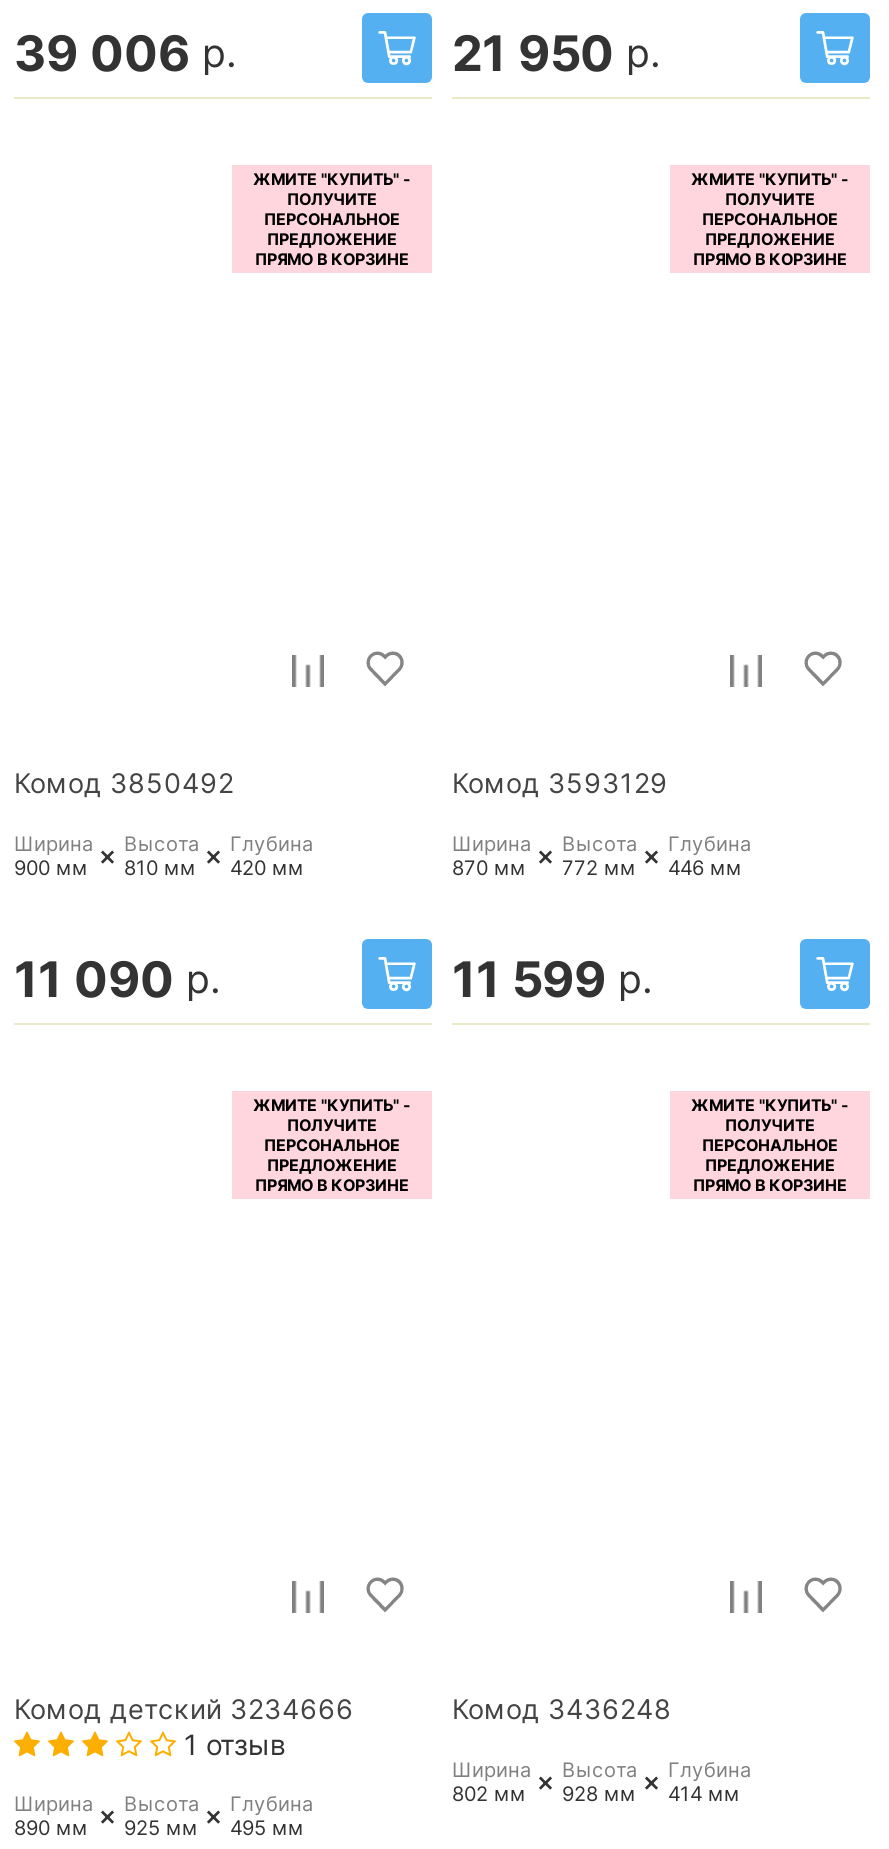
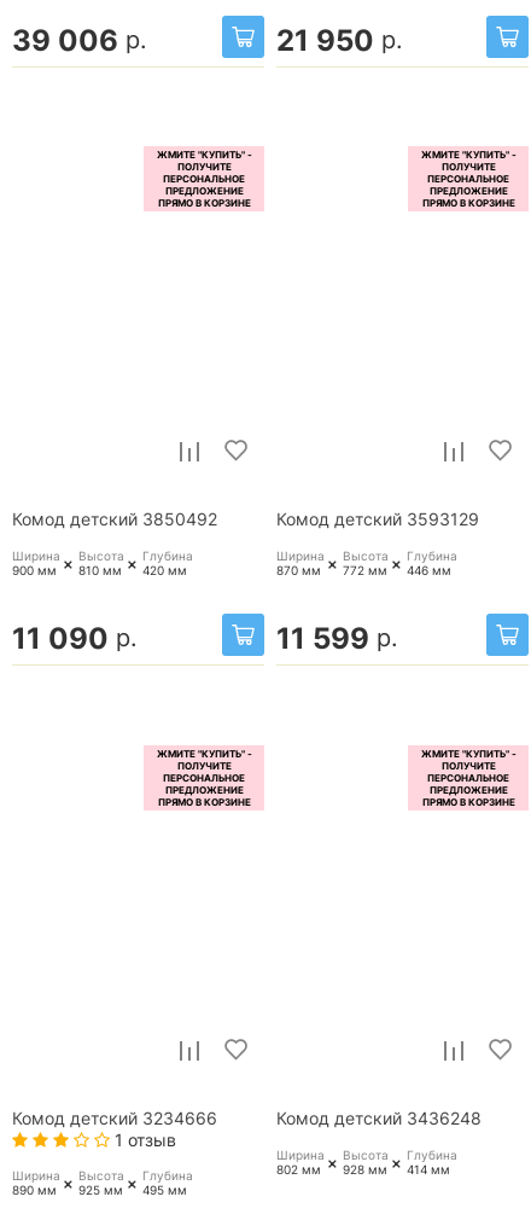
[14,767,234,799] Комод 3850492 -> [12,510,217,530] Комод детский 3850492
[452,767,668,799] Комод 3593129 -> [276,510,479,530] Комод детский 3593129
[452,1693,672,1725] Комод 3436248 -> [276,1108,482,1128] Комод детский 3436248

